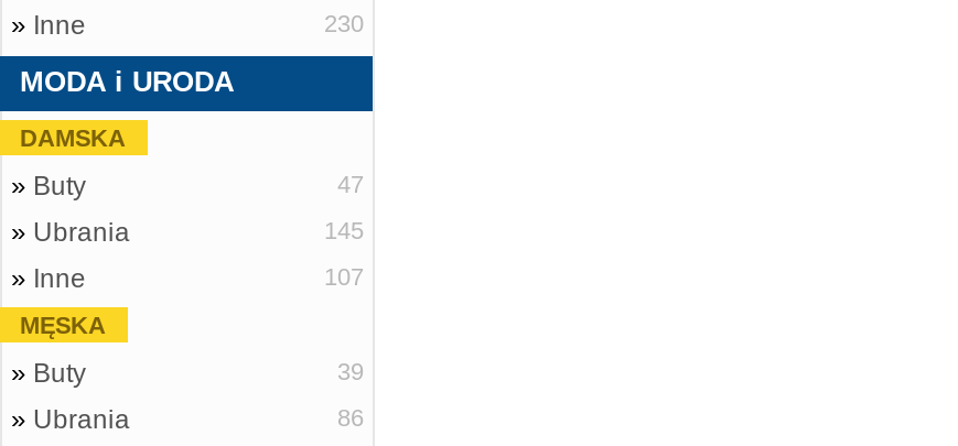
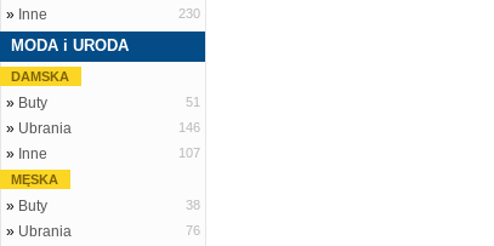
[337,171,364,197] 47 -> [186,95,200,109] 51
[324,217,364,243] 145 -> [178,120,200,135] 146
[337,358,364,384] 39 -> [186,198,200,212] 38
[337,404,364,431] 86 -> [186,223,200,238] 76

